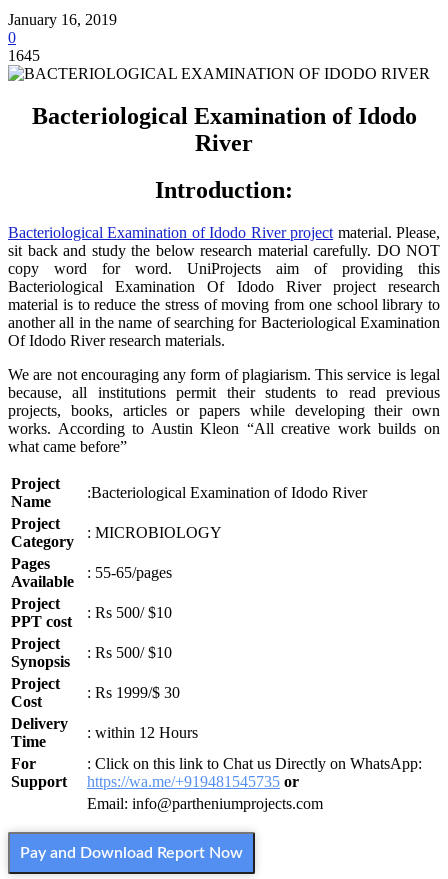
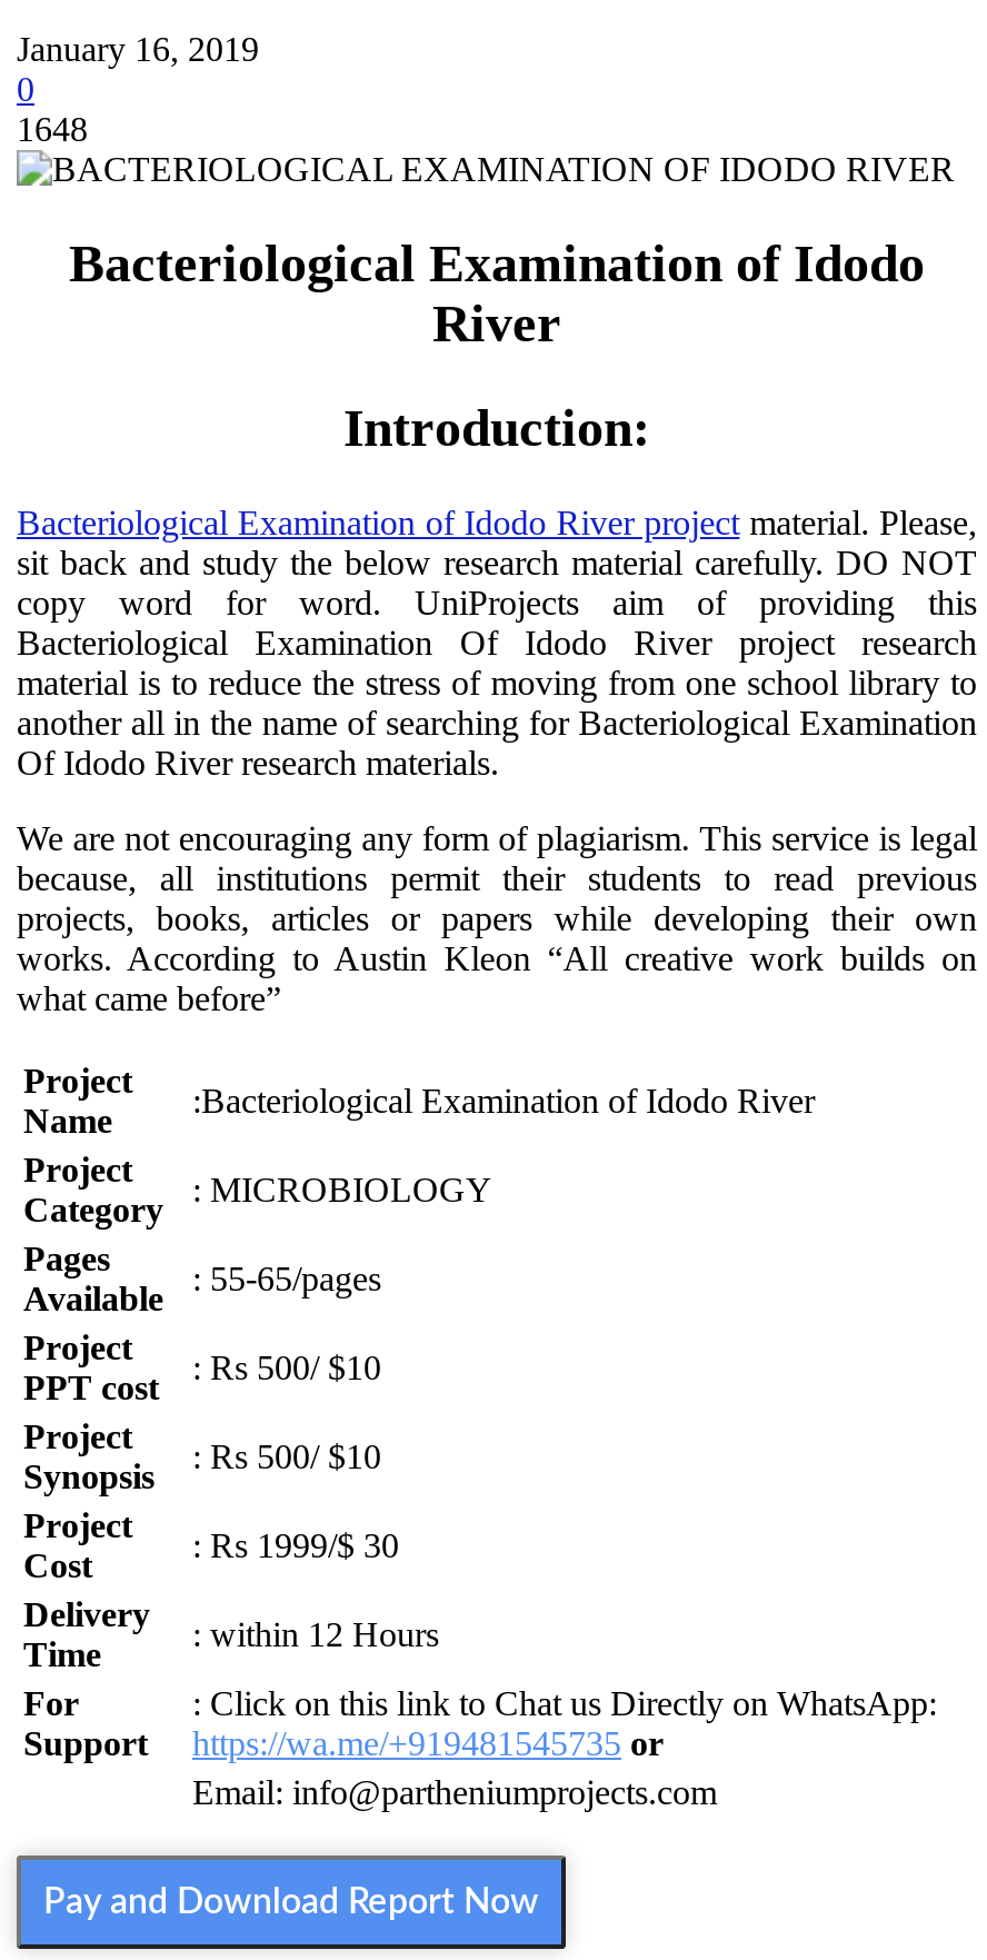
[8,47,40,64] 1645 -> [17,110,88,147] 1648

